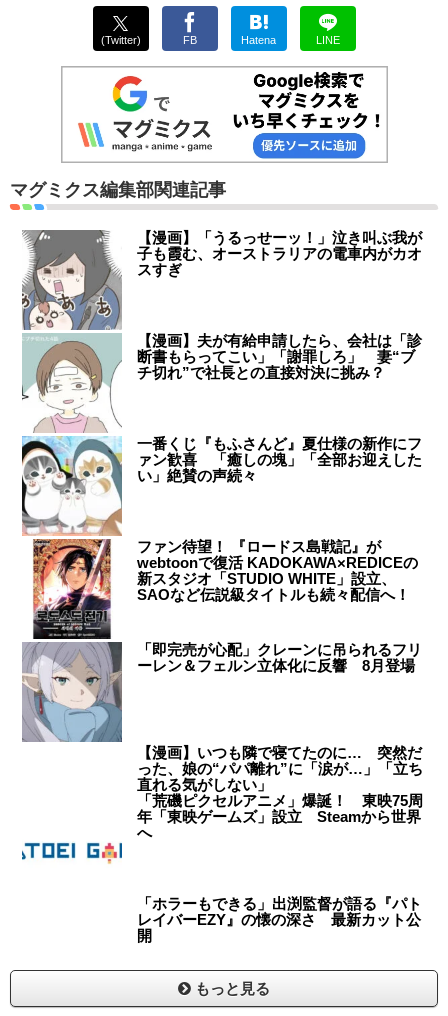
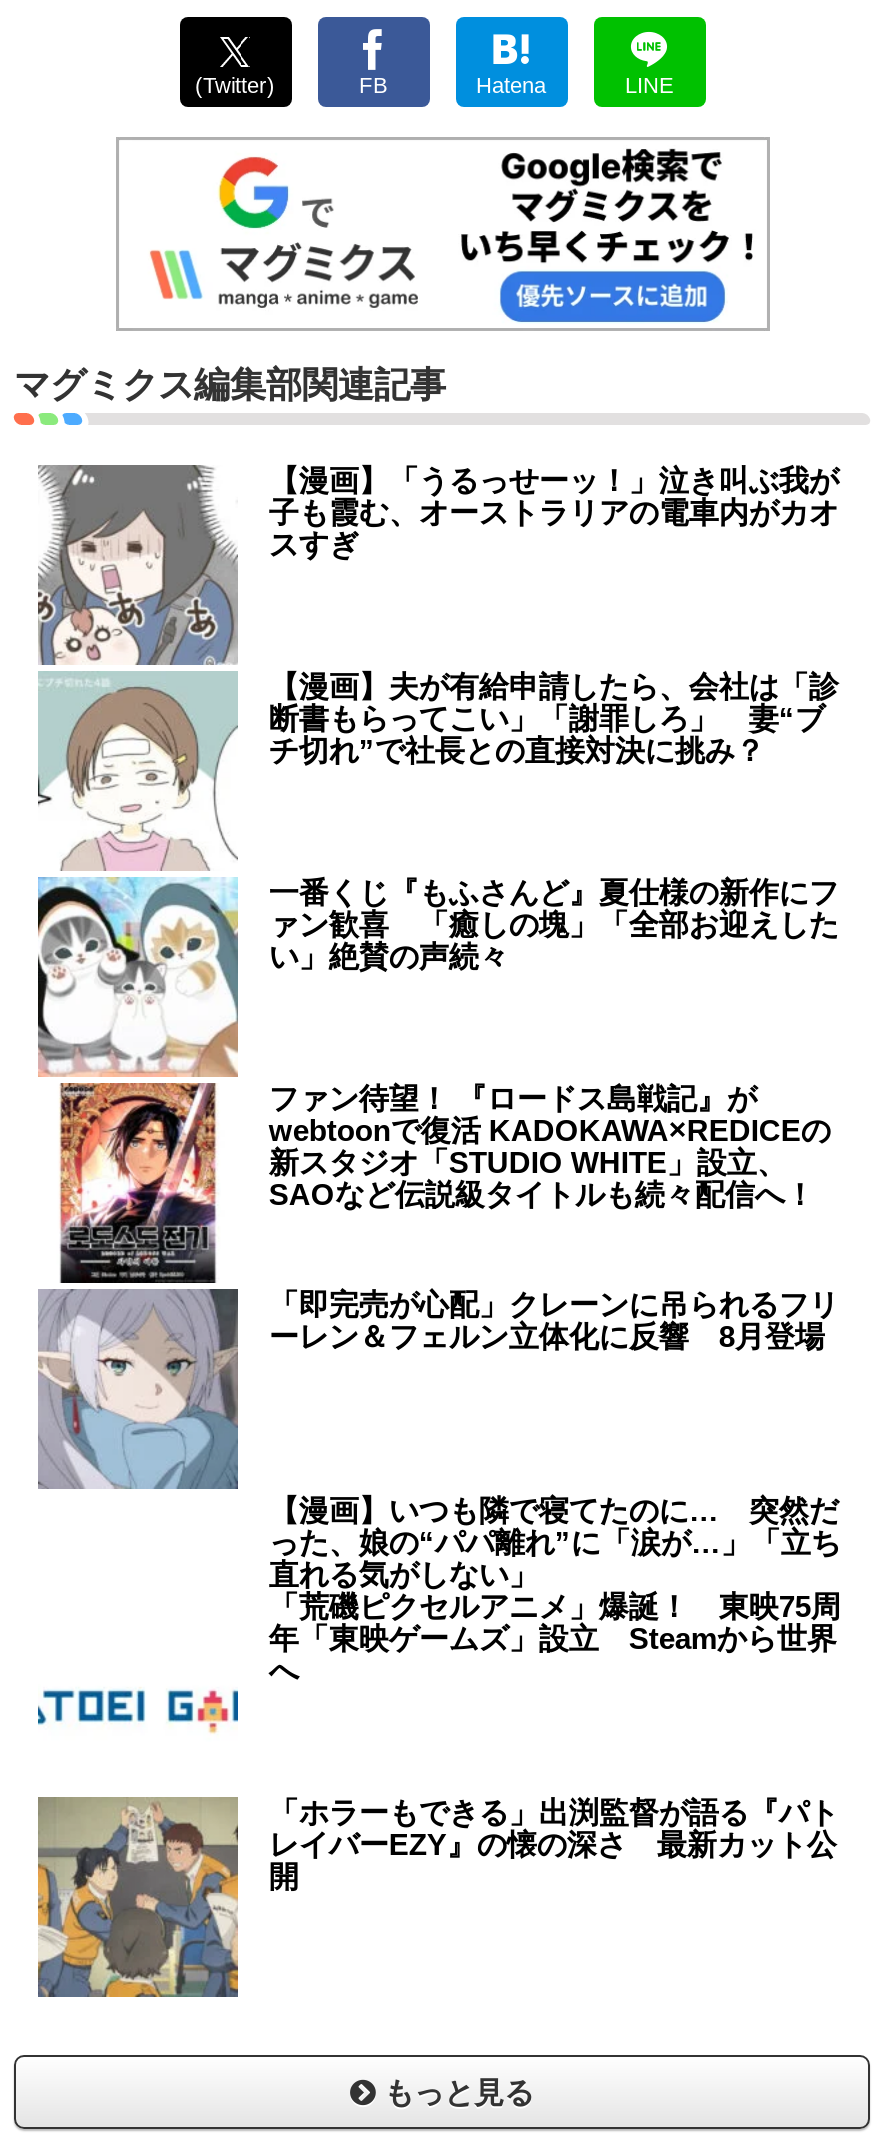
none -> [36,1795,240,1999] [image]

